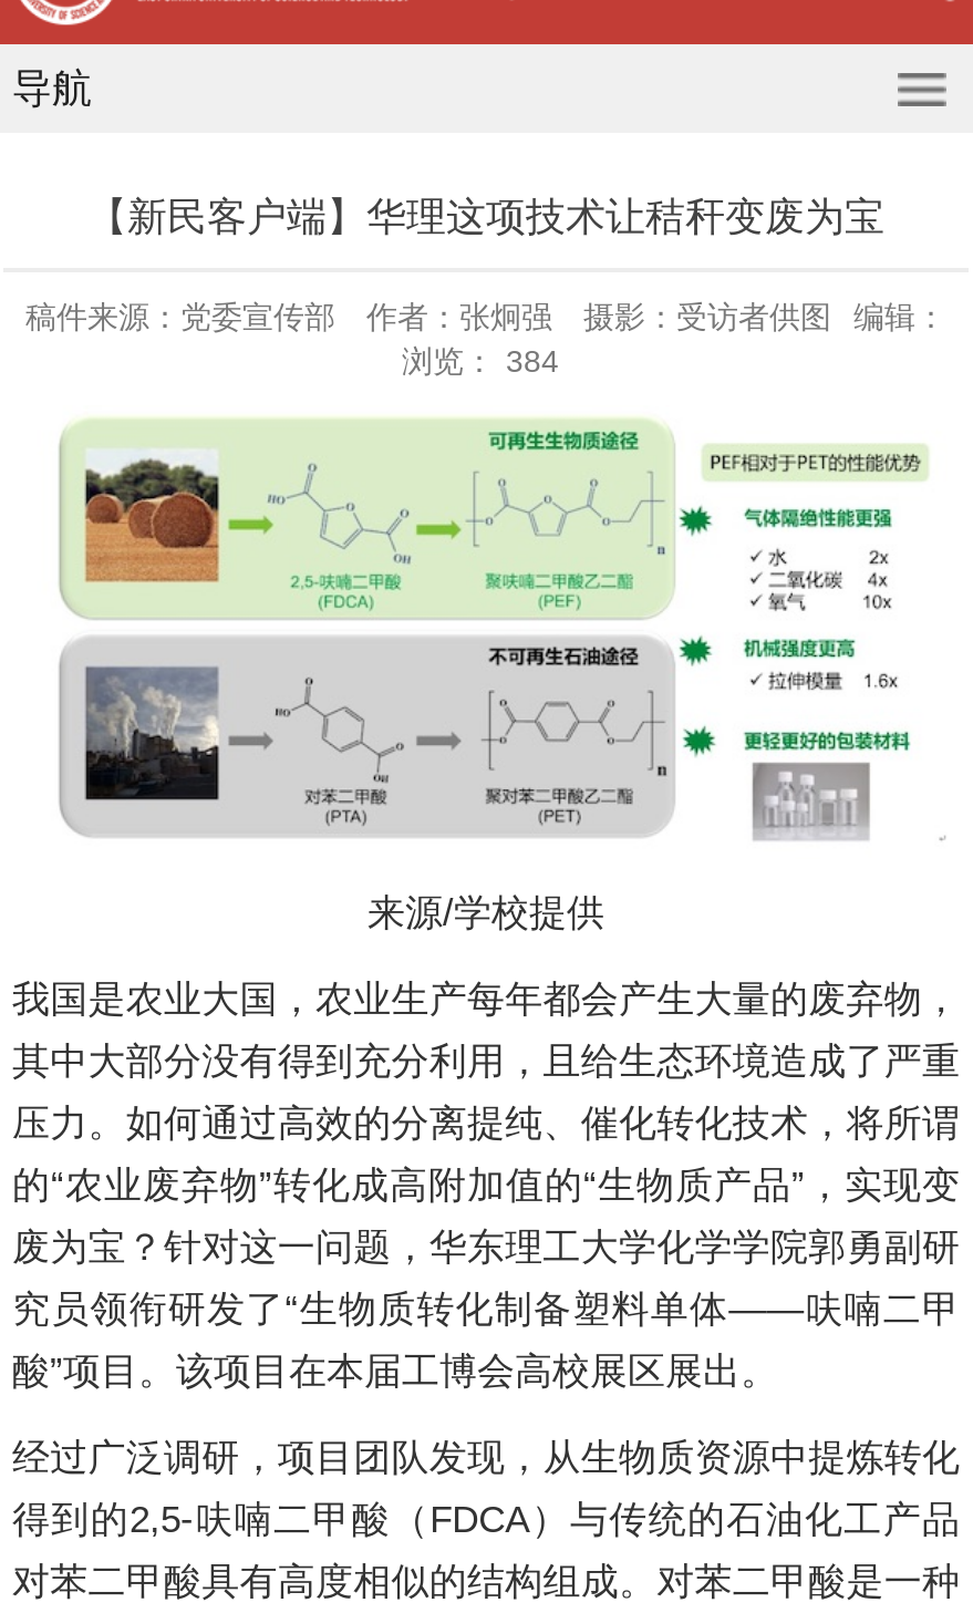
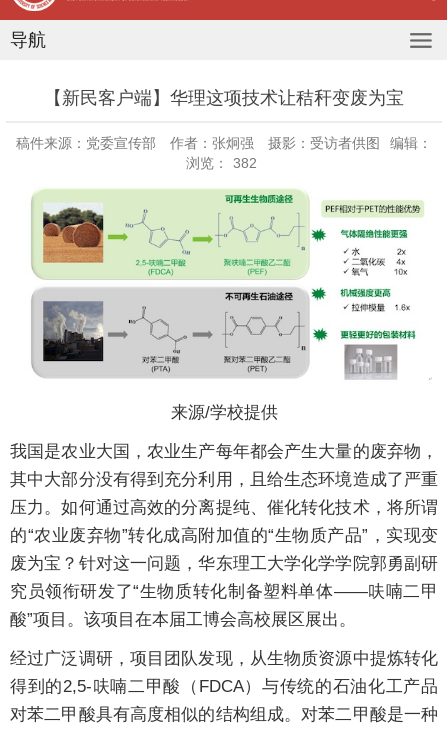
[402,344,559,380] 浏览： 384 -> [186,155,257,171] 浏览： 382

